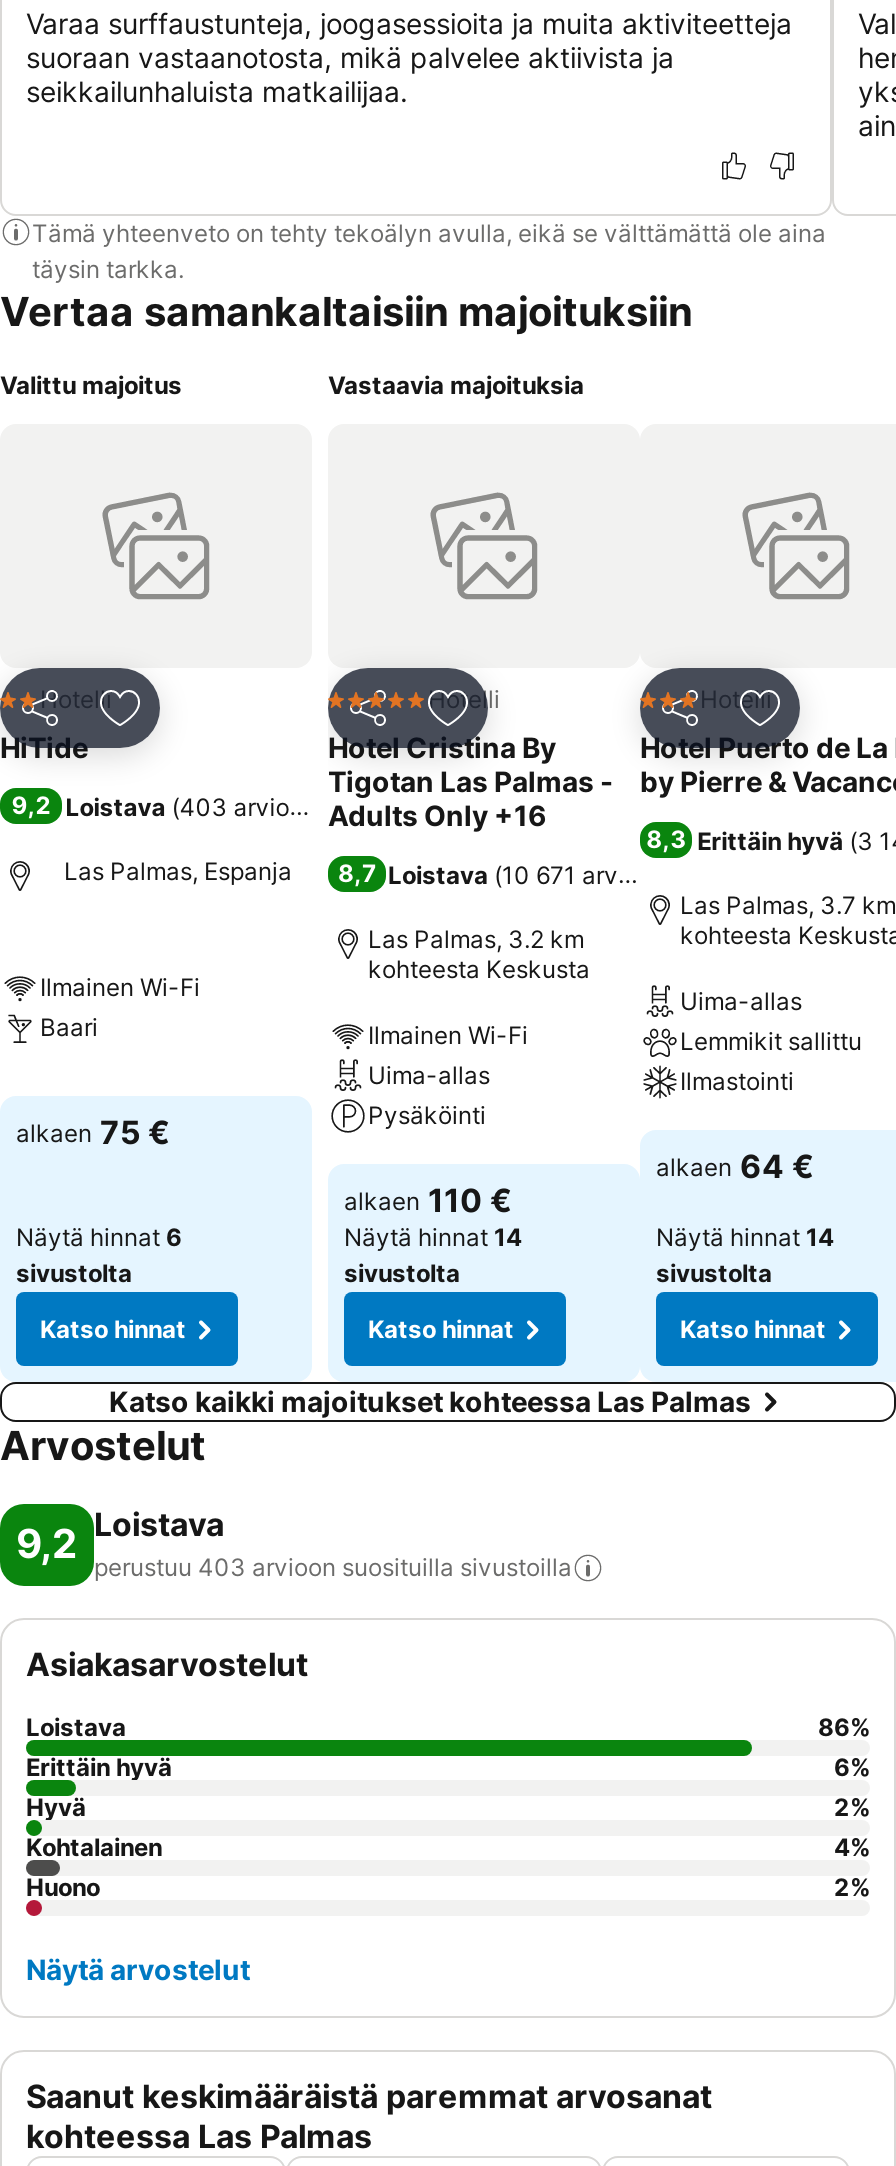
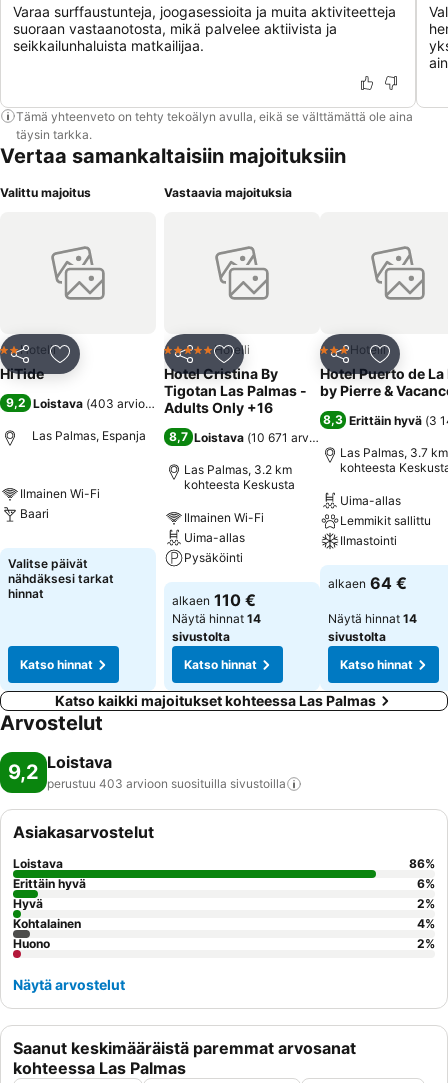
[16,1112,182,1288] alkaen 75 € | Näytä hinnat 6 | sivustolta -> [8,556,114,601] Valitse päivät | nähdäksesi tarkat | hinnat

